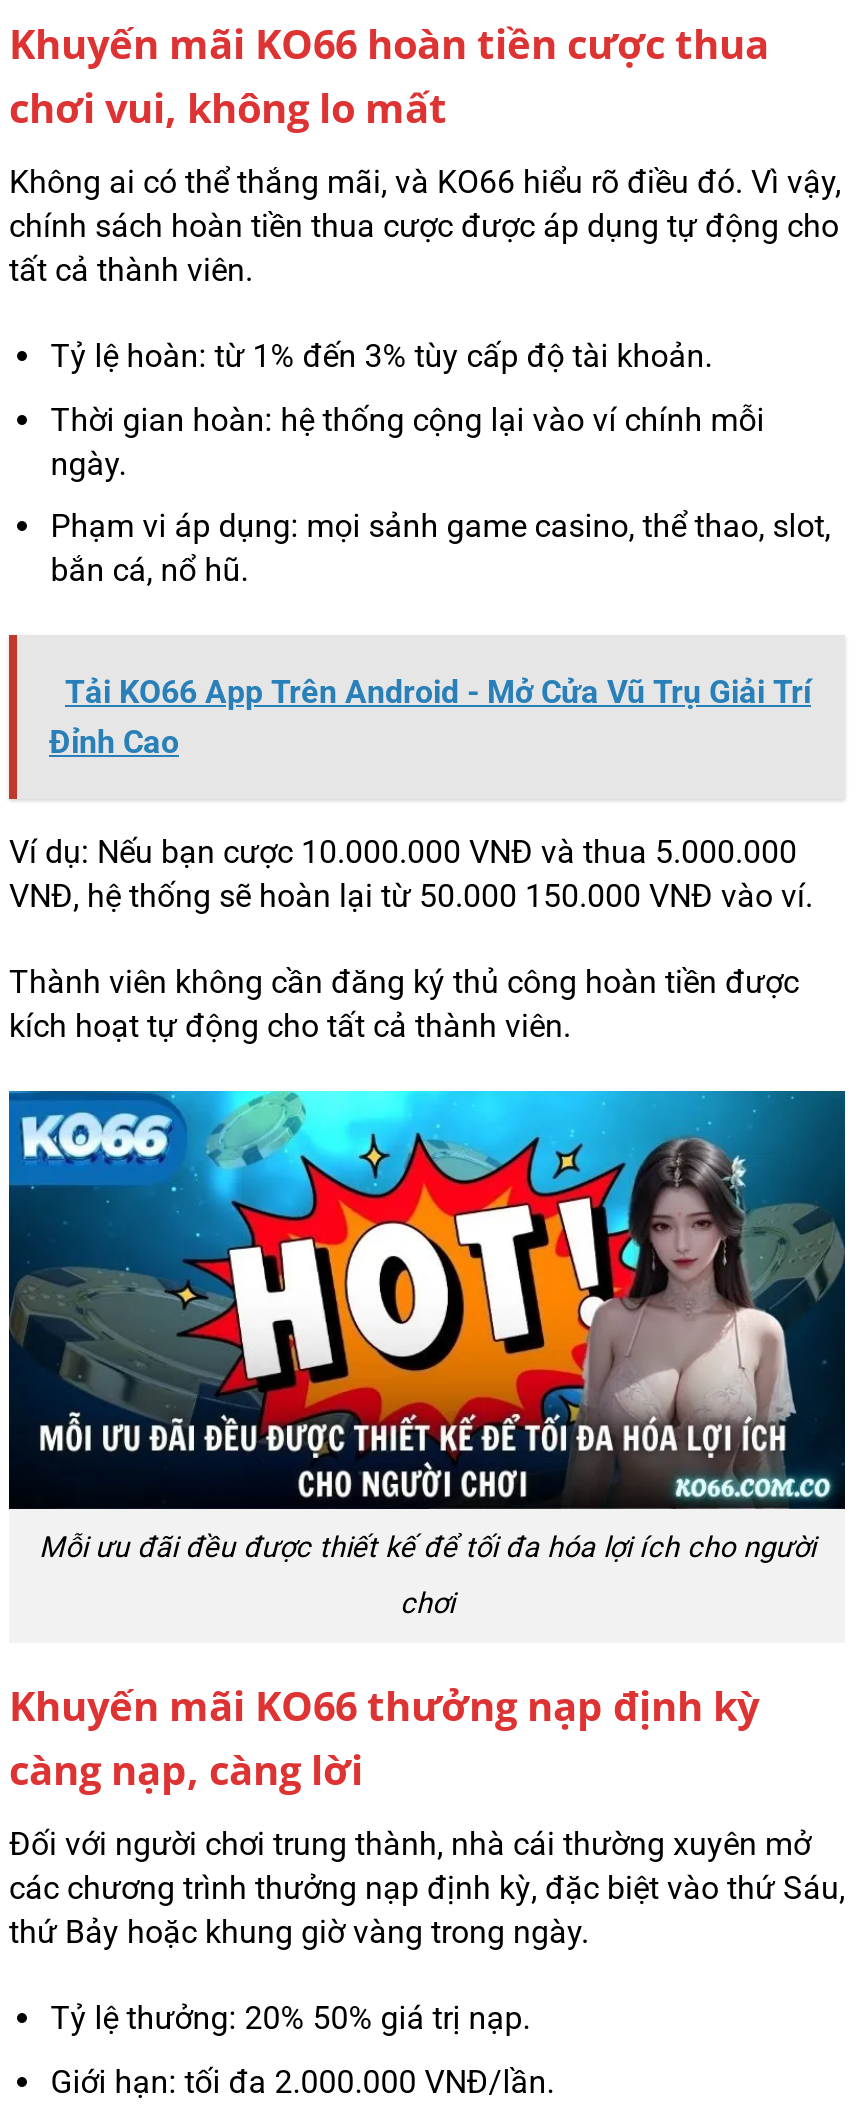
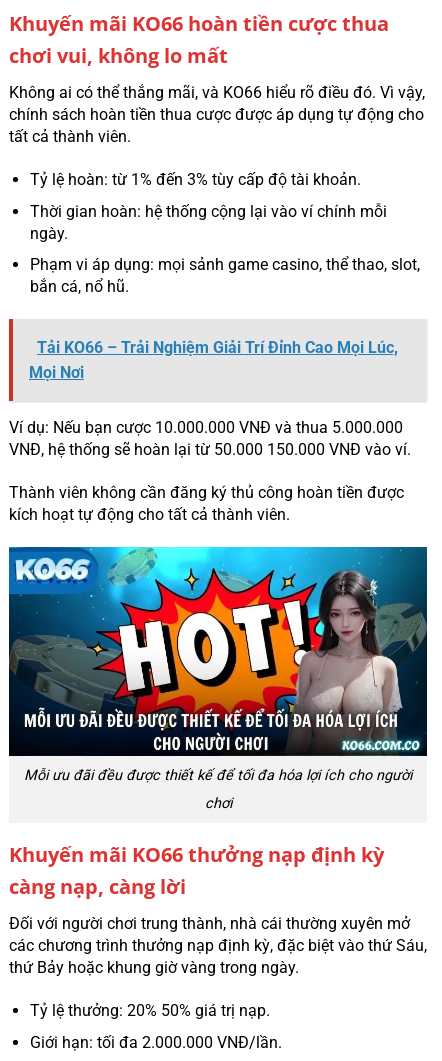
[49,674,811,762] Tải KO66 App Trên Android - Mở Cửa Vũ Trụ Giải Trí | Đỉnh Cao -> [29,338,398,382] Tải KO66 – Trải Nghiệm Giải Trí Đỉnh Cao Mọi Lúc, | Mọi Nơi

